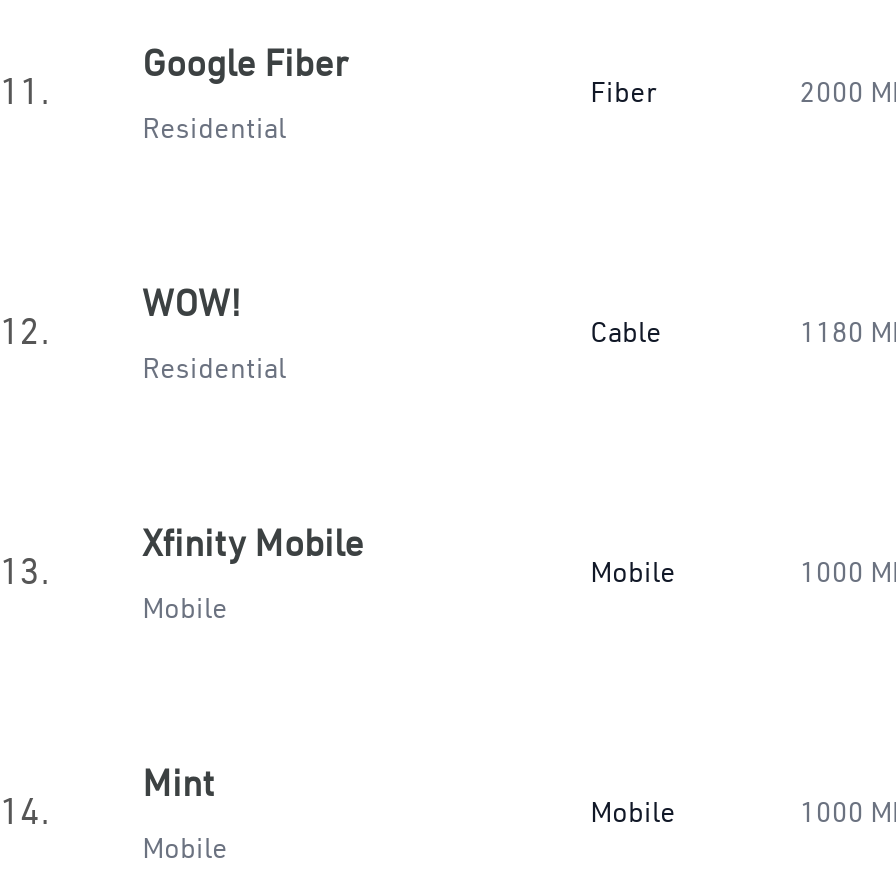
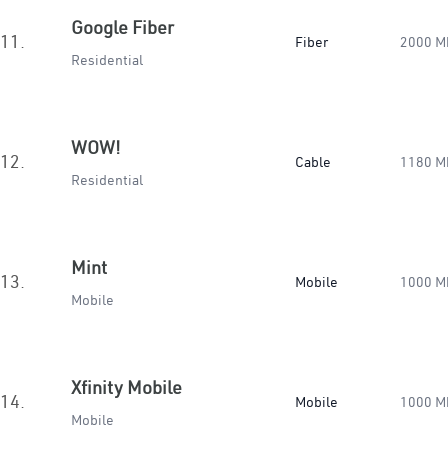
moved [142,520,364,566] -> [71,376,182,399]: Xfinity Mobile
moved [142,760,214,806] -> [71,256,107,279]: Mint

